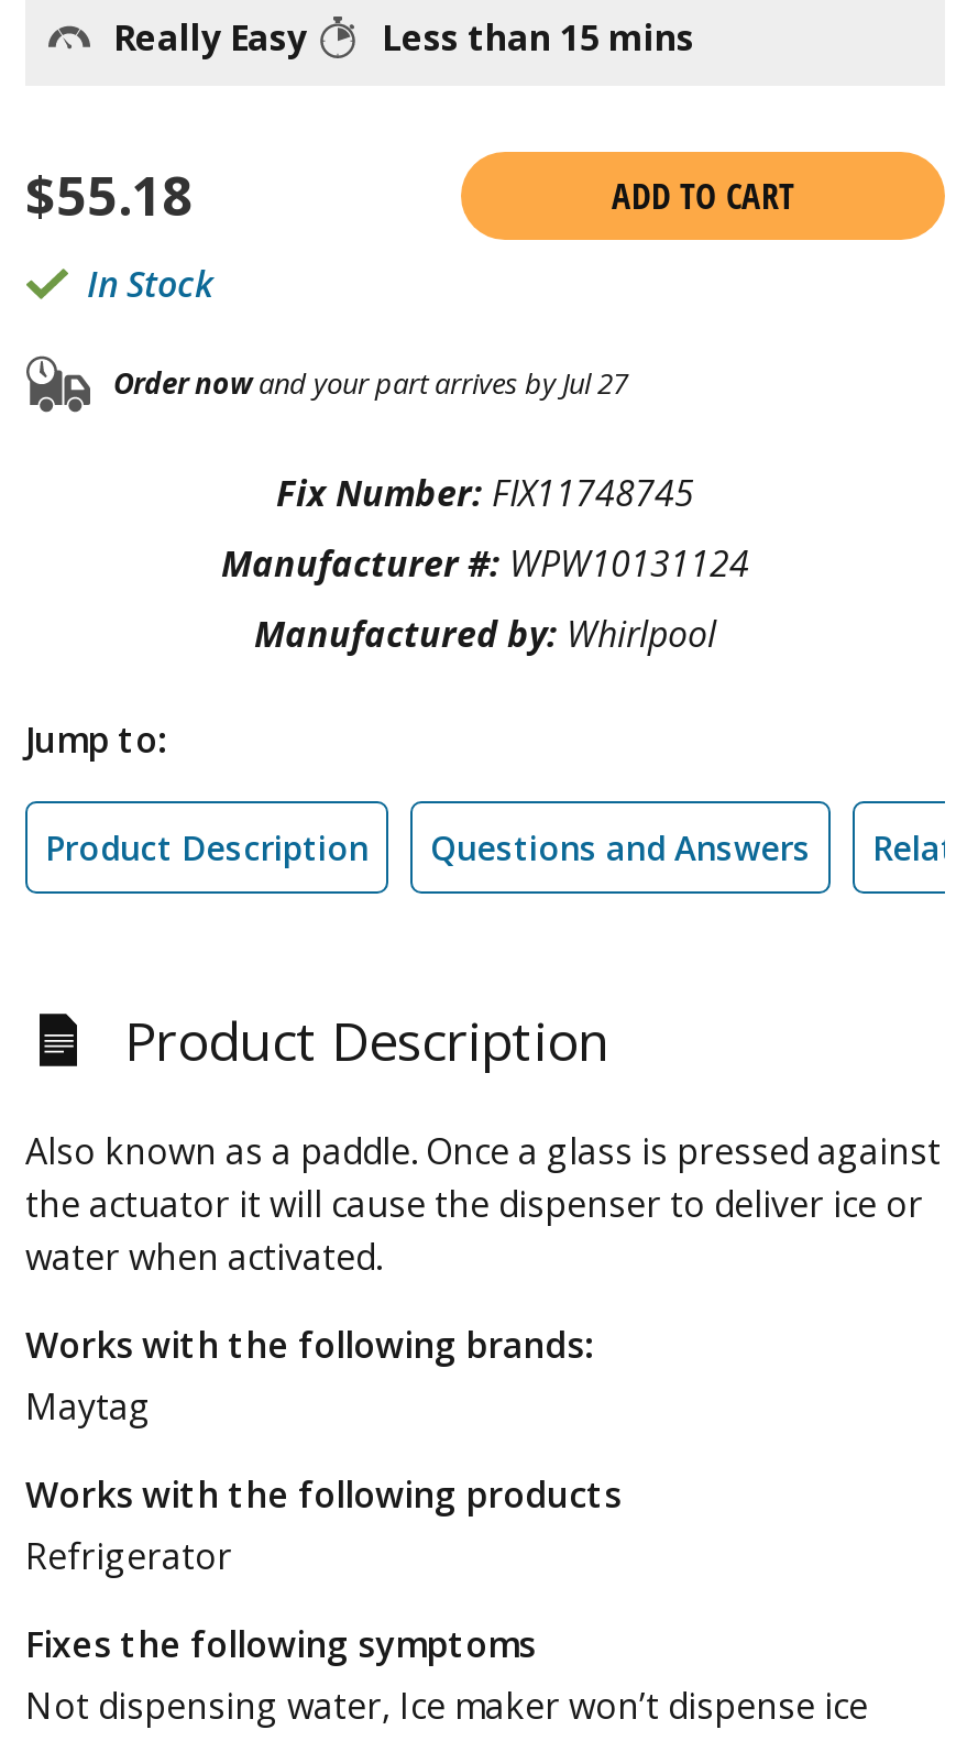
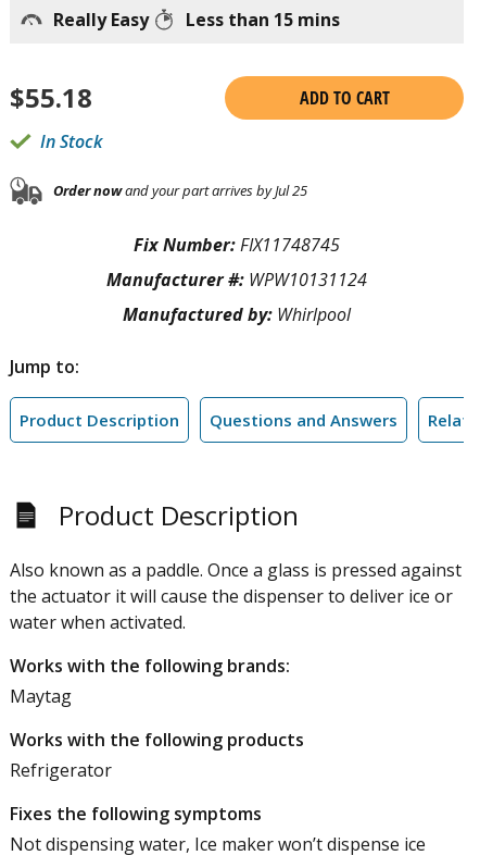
[113,364,628,403] Order nowand your part arrives by Jul 27 -> [53,181,307,200] Order nowand your part arrives by Jul 25

